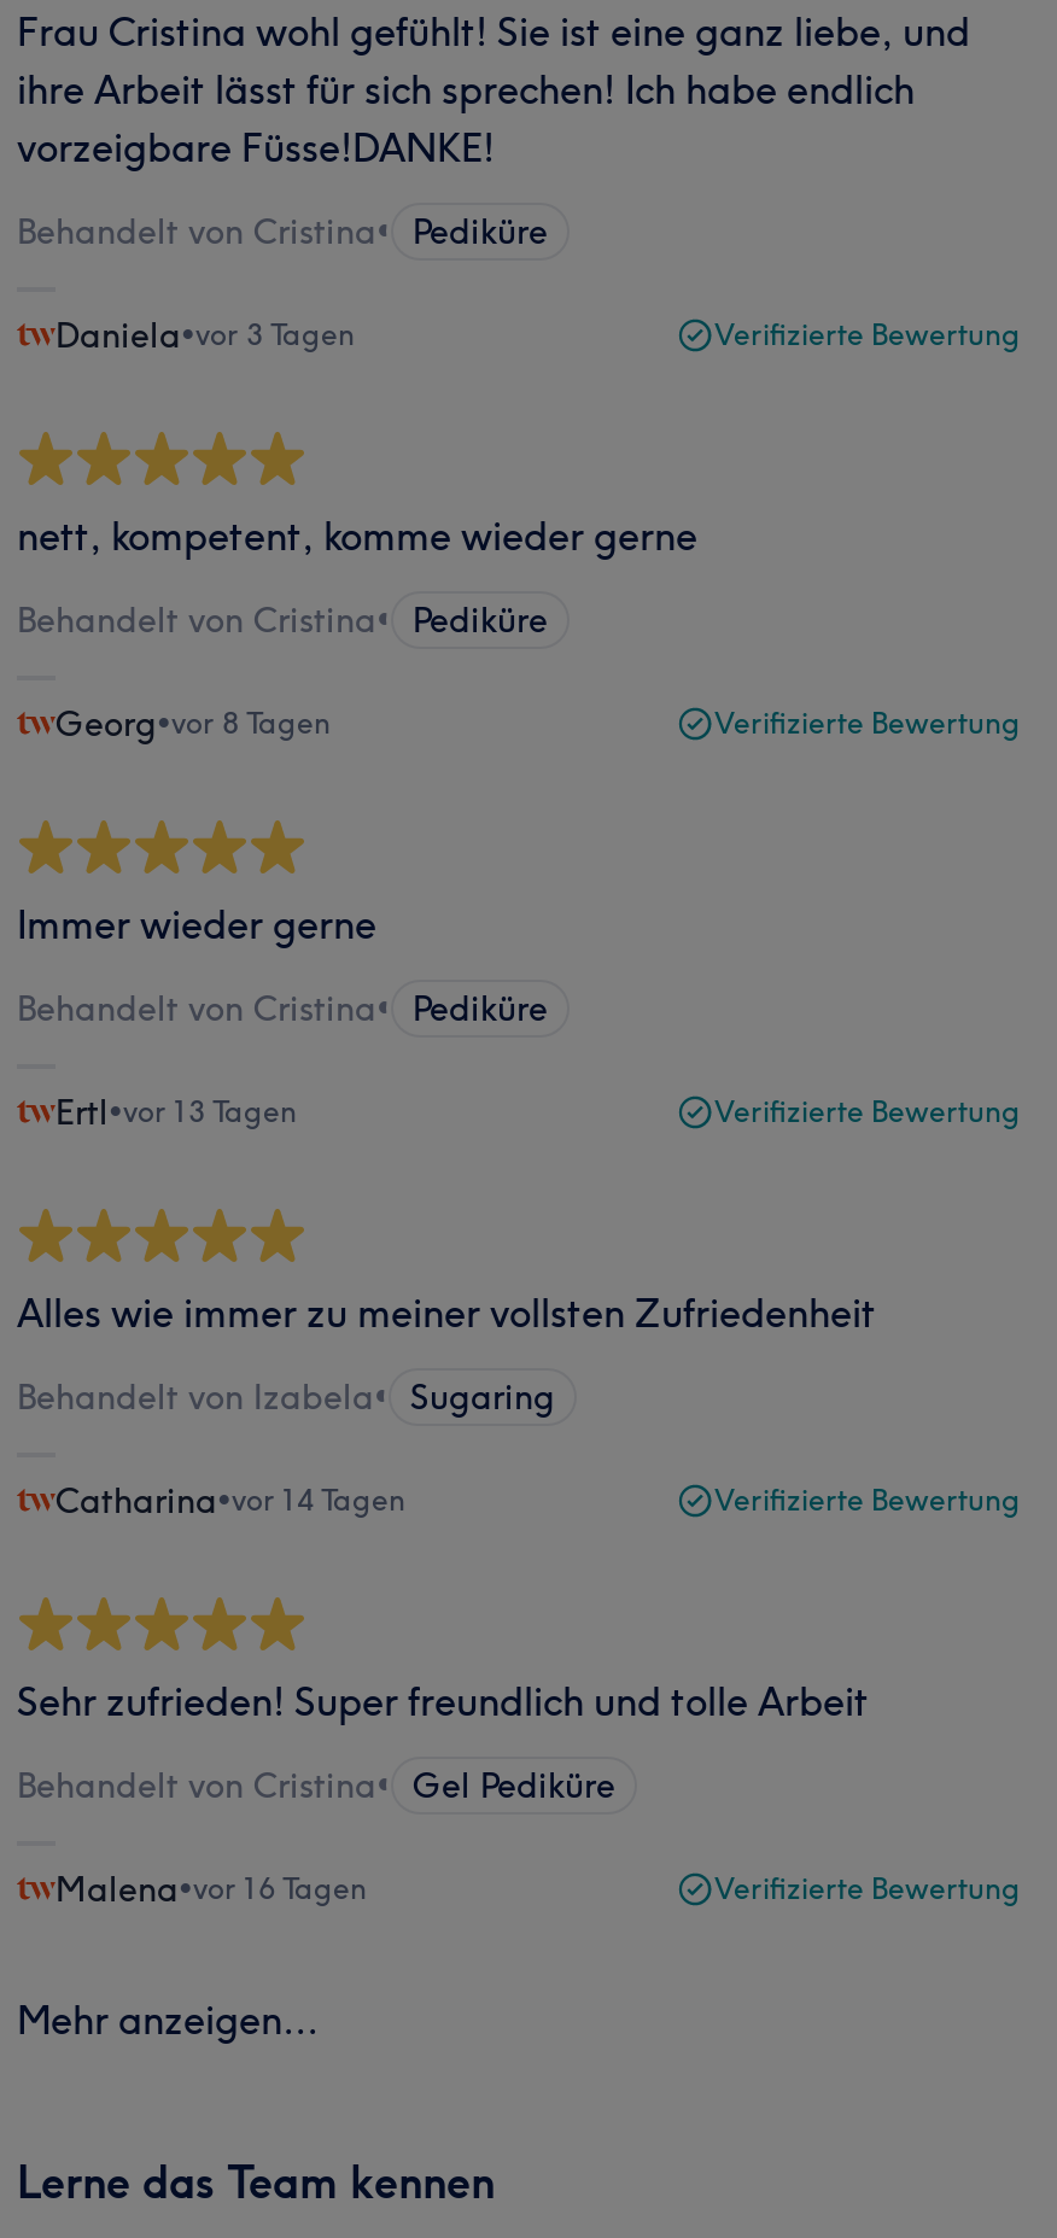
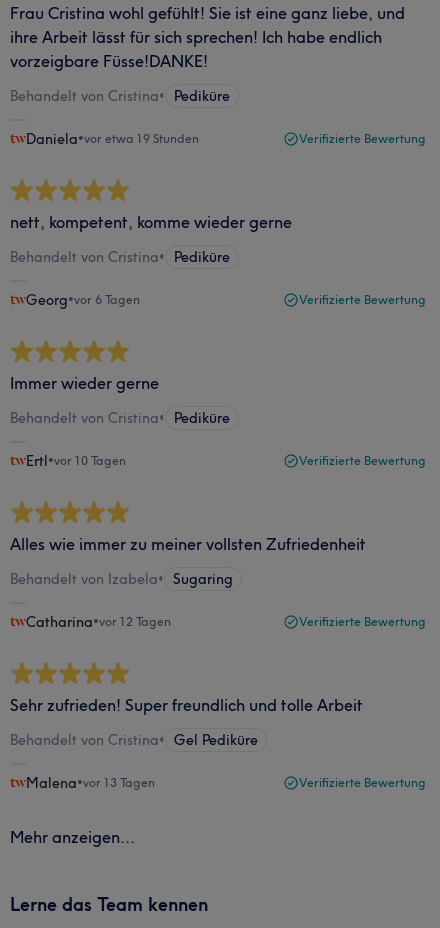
[56,314,355,357] Daniela•vor 3 Tagen -> [26,130,199,148] Daniela•vor etwa 19 Stunden
[56,702,331,746] Georg•vor 8 Tagen -> [26,291,140,309] Georg•vor 6 Tagen
[56,1091,297,1134] Ertl•vor 13 Tagen -> [26,452,126,470] Ertl•vor 10 Tagen
[56,1479,405,1523] Catharina•vor 14 Tagen -> [26,613,171,631] Catharina•vor 12 Tagen
[56,1868,367,1911] Malena•vor 16 Tagen -> [26,774,155,792] Malena•vor 13 Tagen

